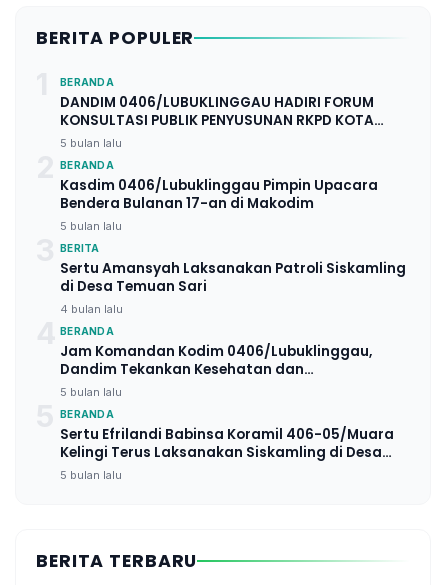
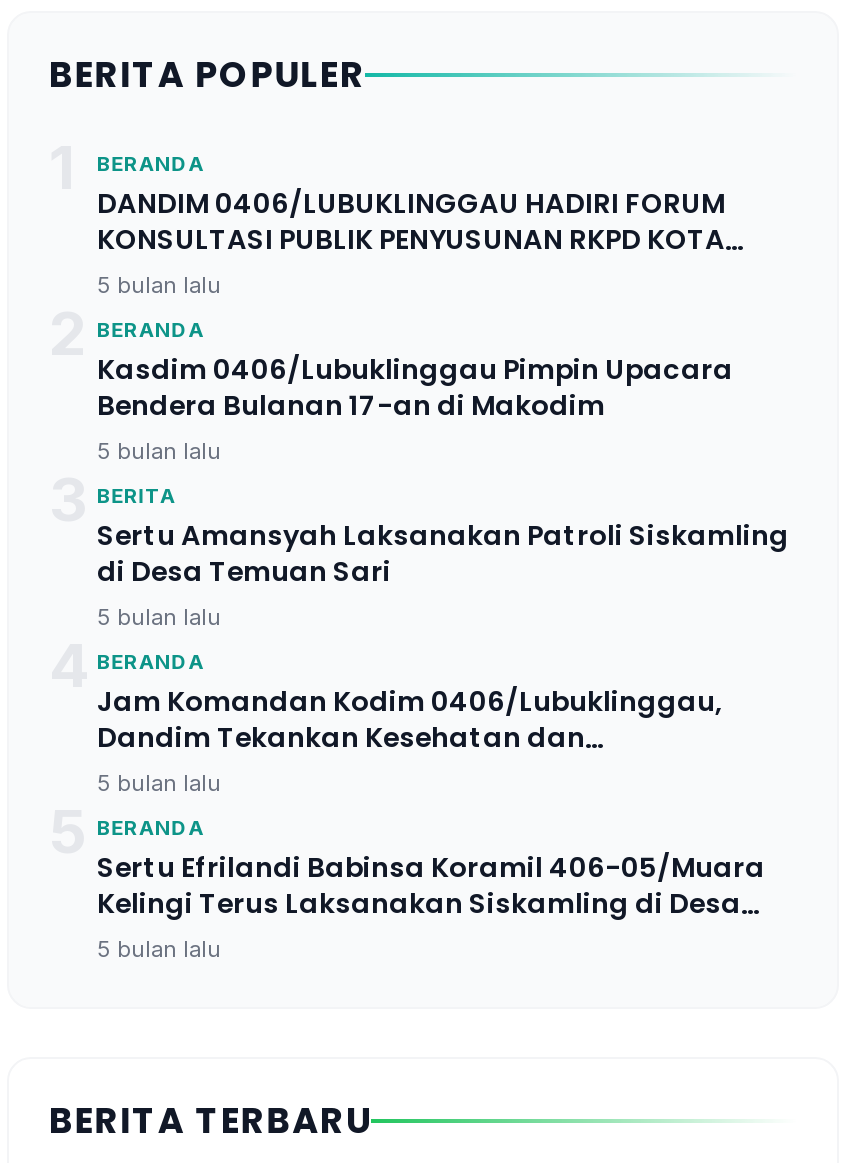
[60,302,123,316] 4 bulan lalu -> [97,603,221,631] 5 bulan lalu

